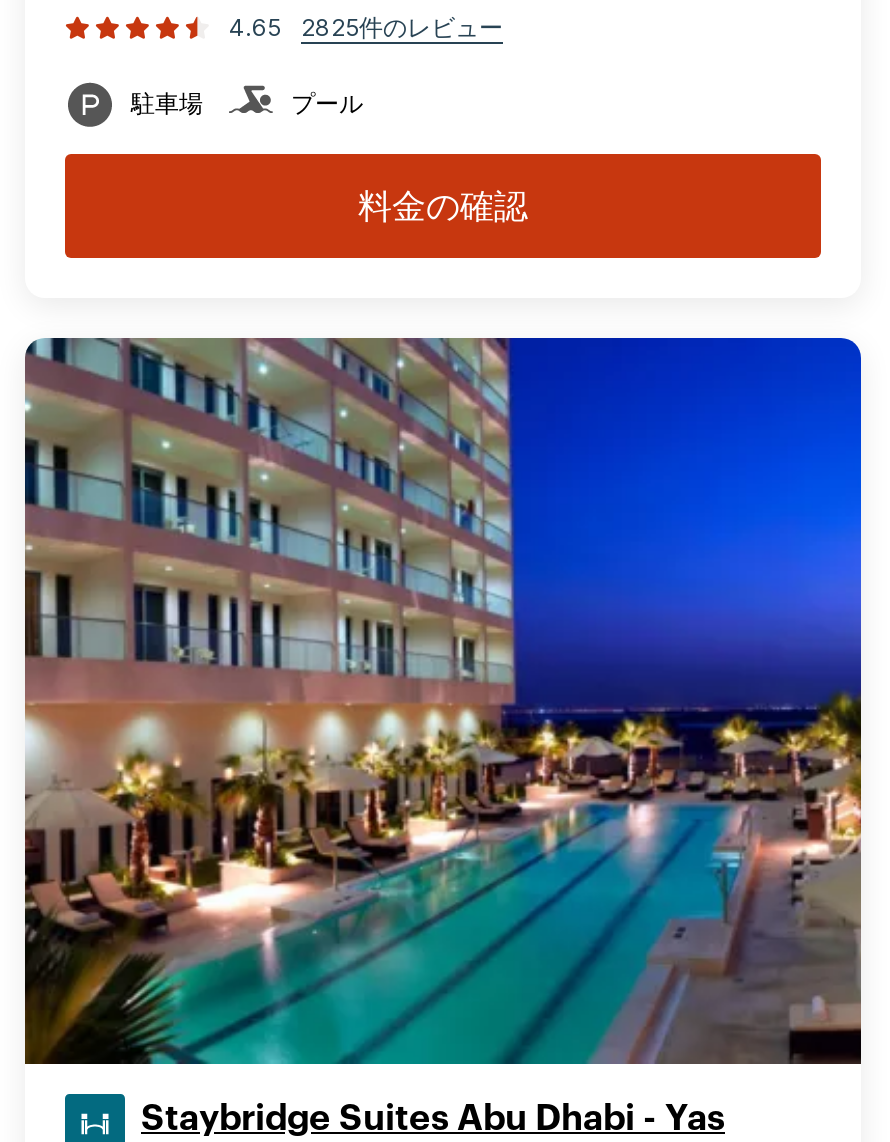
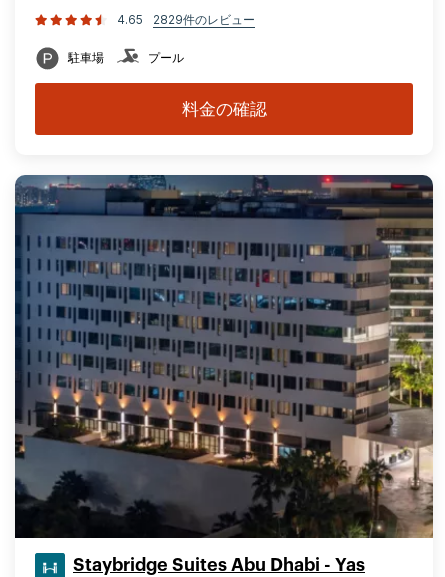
[301,11,503,41] 2825件のレビュー -> [153,12,255,27] 2829件のレビュー
[23,336,863,1066] [image] -> [14,174,434,539] [image]

